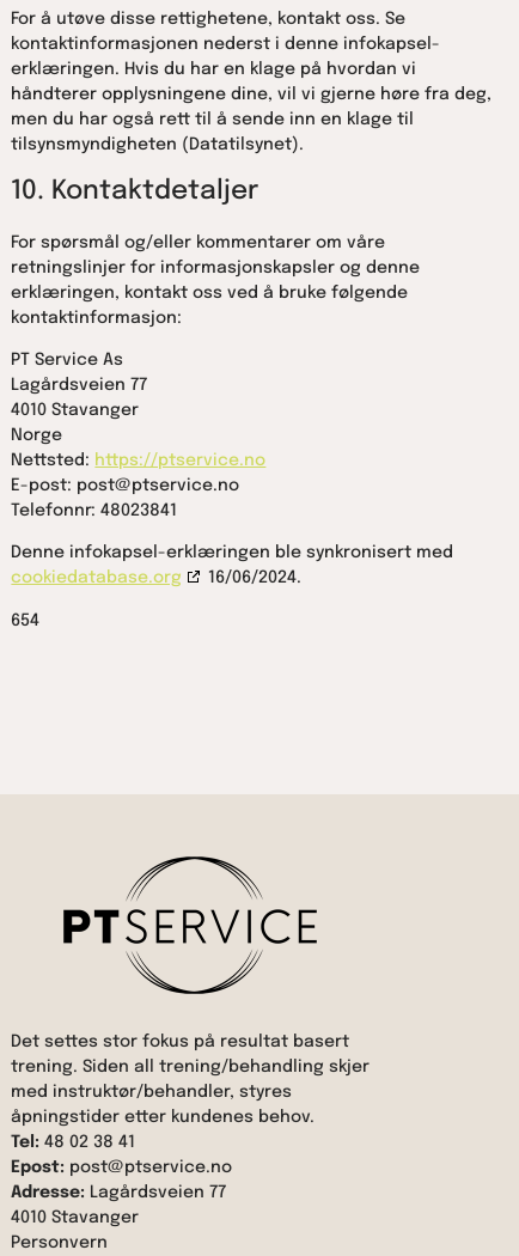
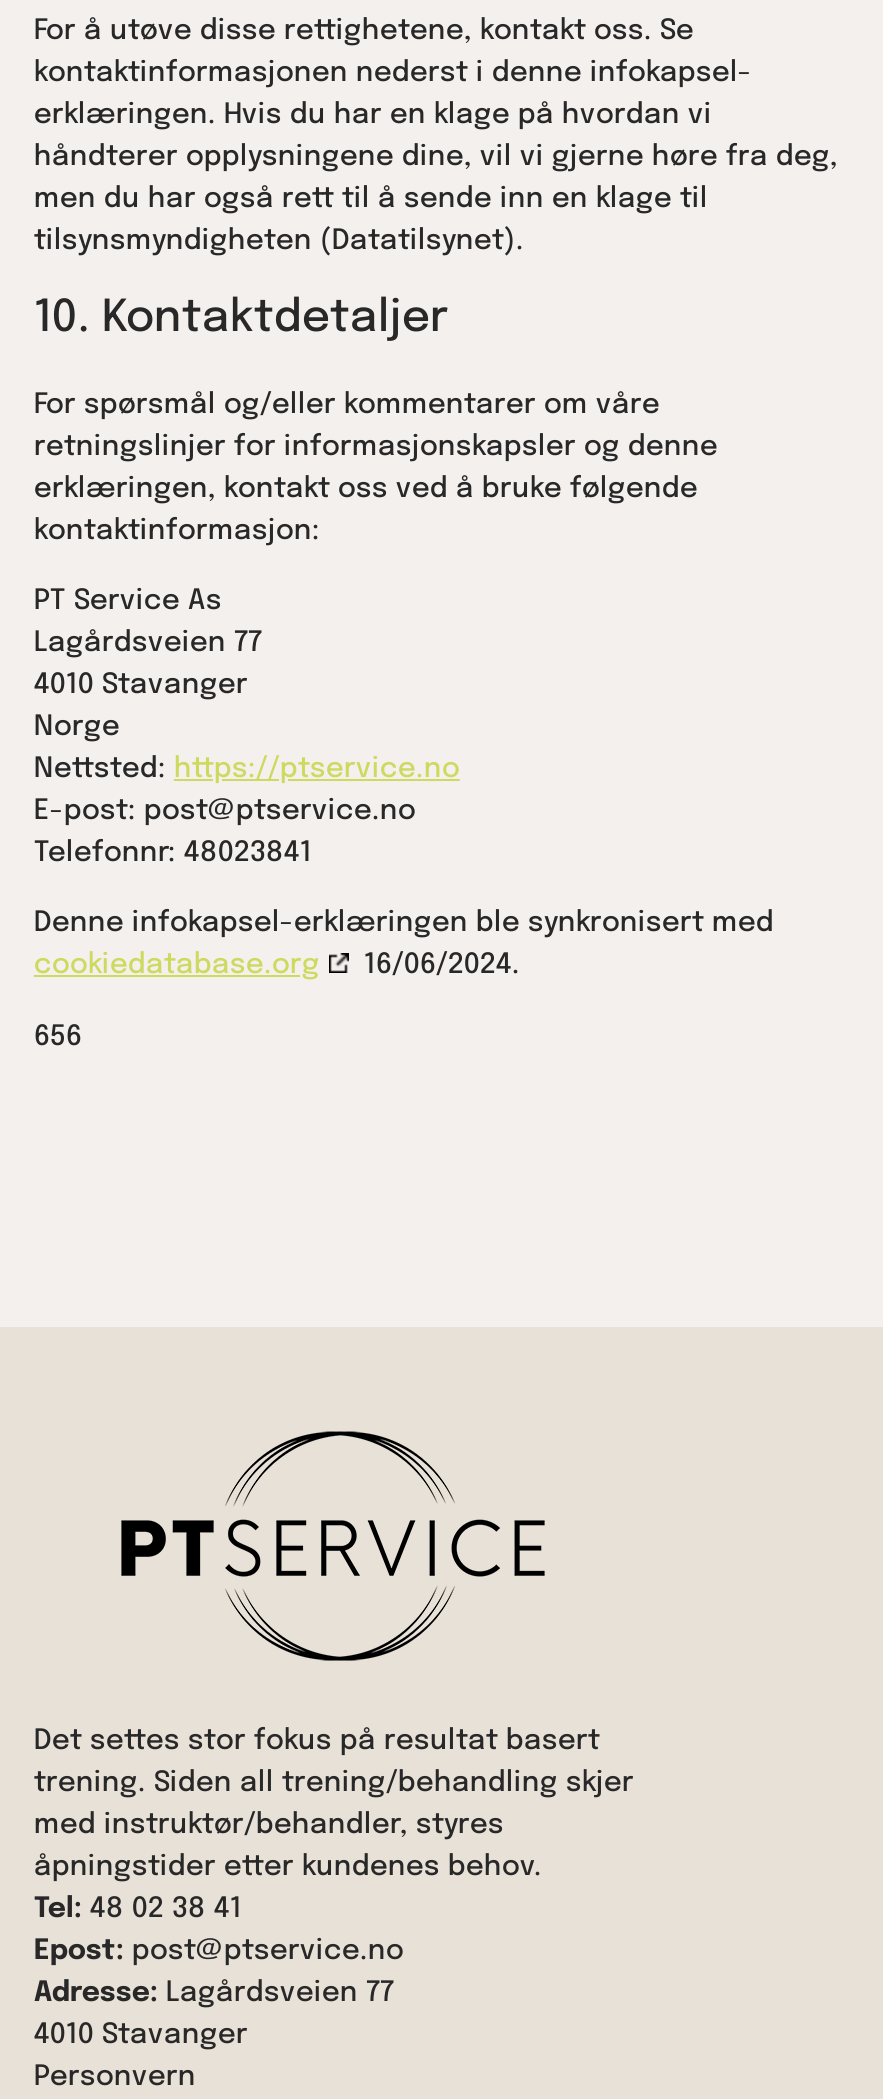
[11,612,40,629] 654 -> [34,1022,82,1050] 656

